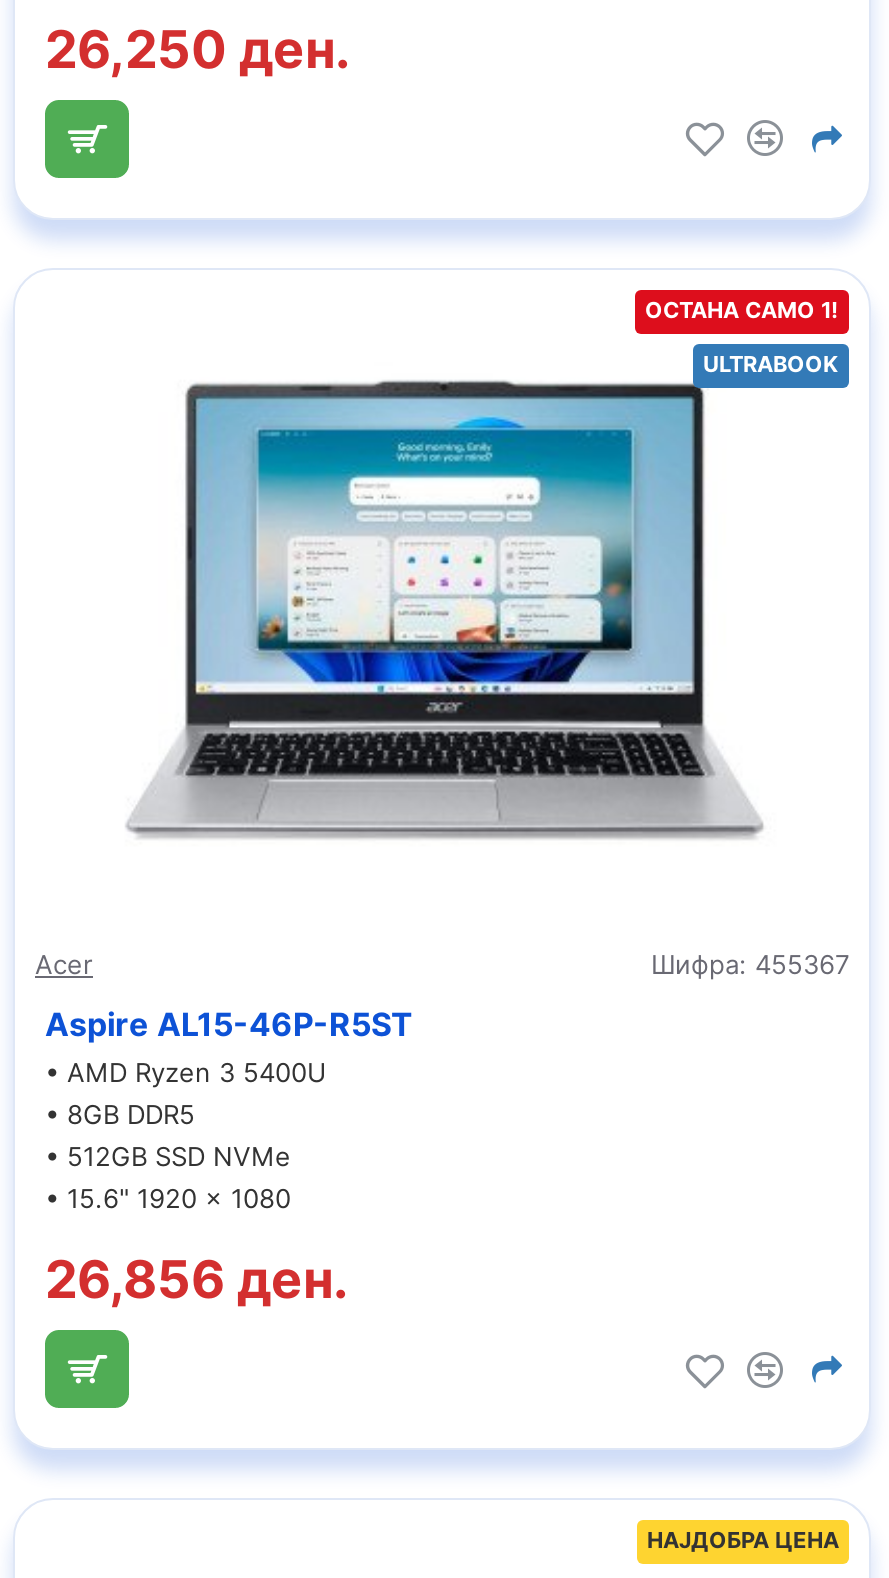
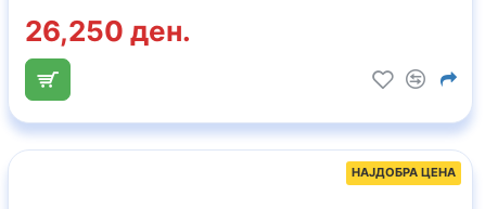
[645,295,839,377] ОСТАНА САМО 1! | ULTRABOOK -> none
[125,380,763,840] [image] -> none
[35,948,849,1310] Acer | Шифра: 455367 | Aspire AL15-46P-R5ST | • AMD Ryzen 3 5400U | • 8GB DDR5 | • 512GB SSD NVMe | • 15.6" 1920 x 1080 | 26,856 ден. -> none

